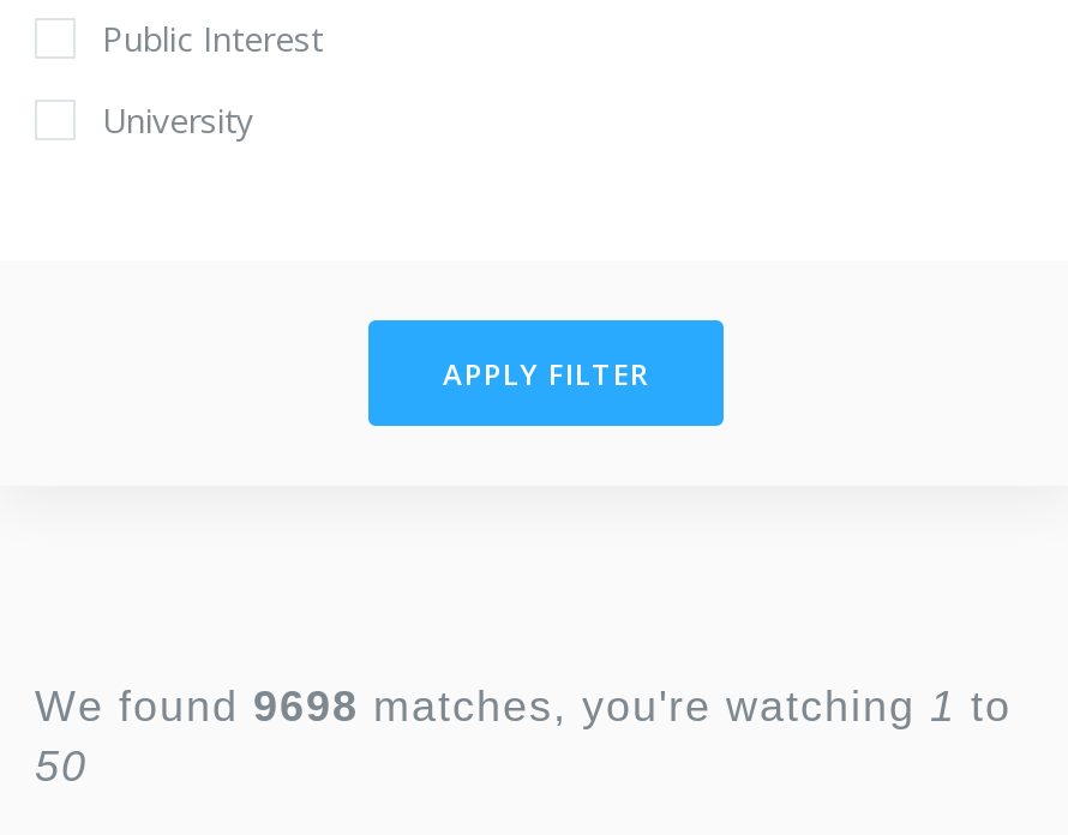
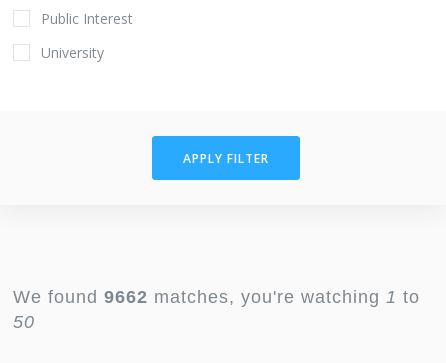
[35,681,1012,729] We found 9698 matches, you're watching 1 to -> [13,286,420,306] We found 9662 matches, you're watching 1 to

